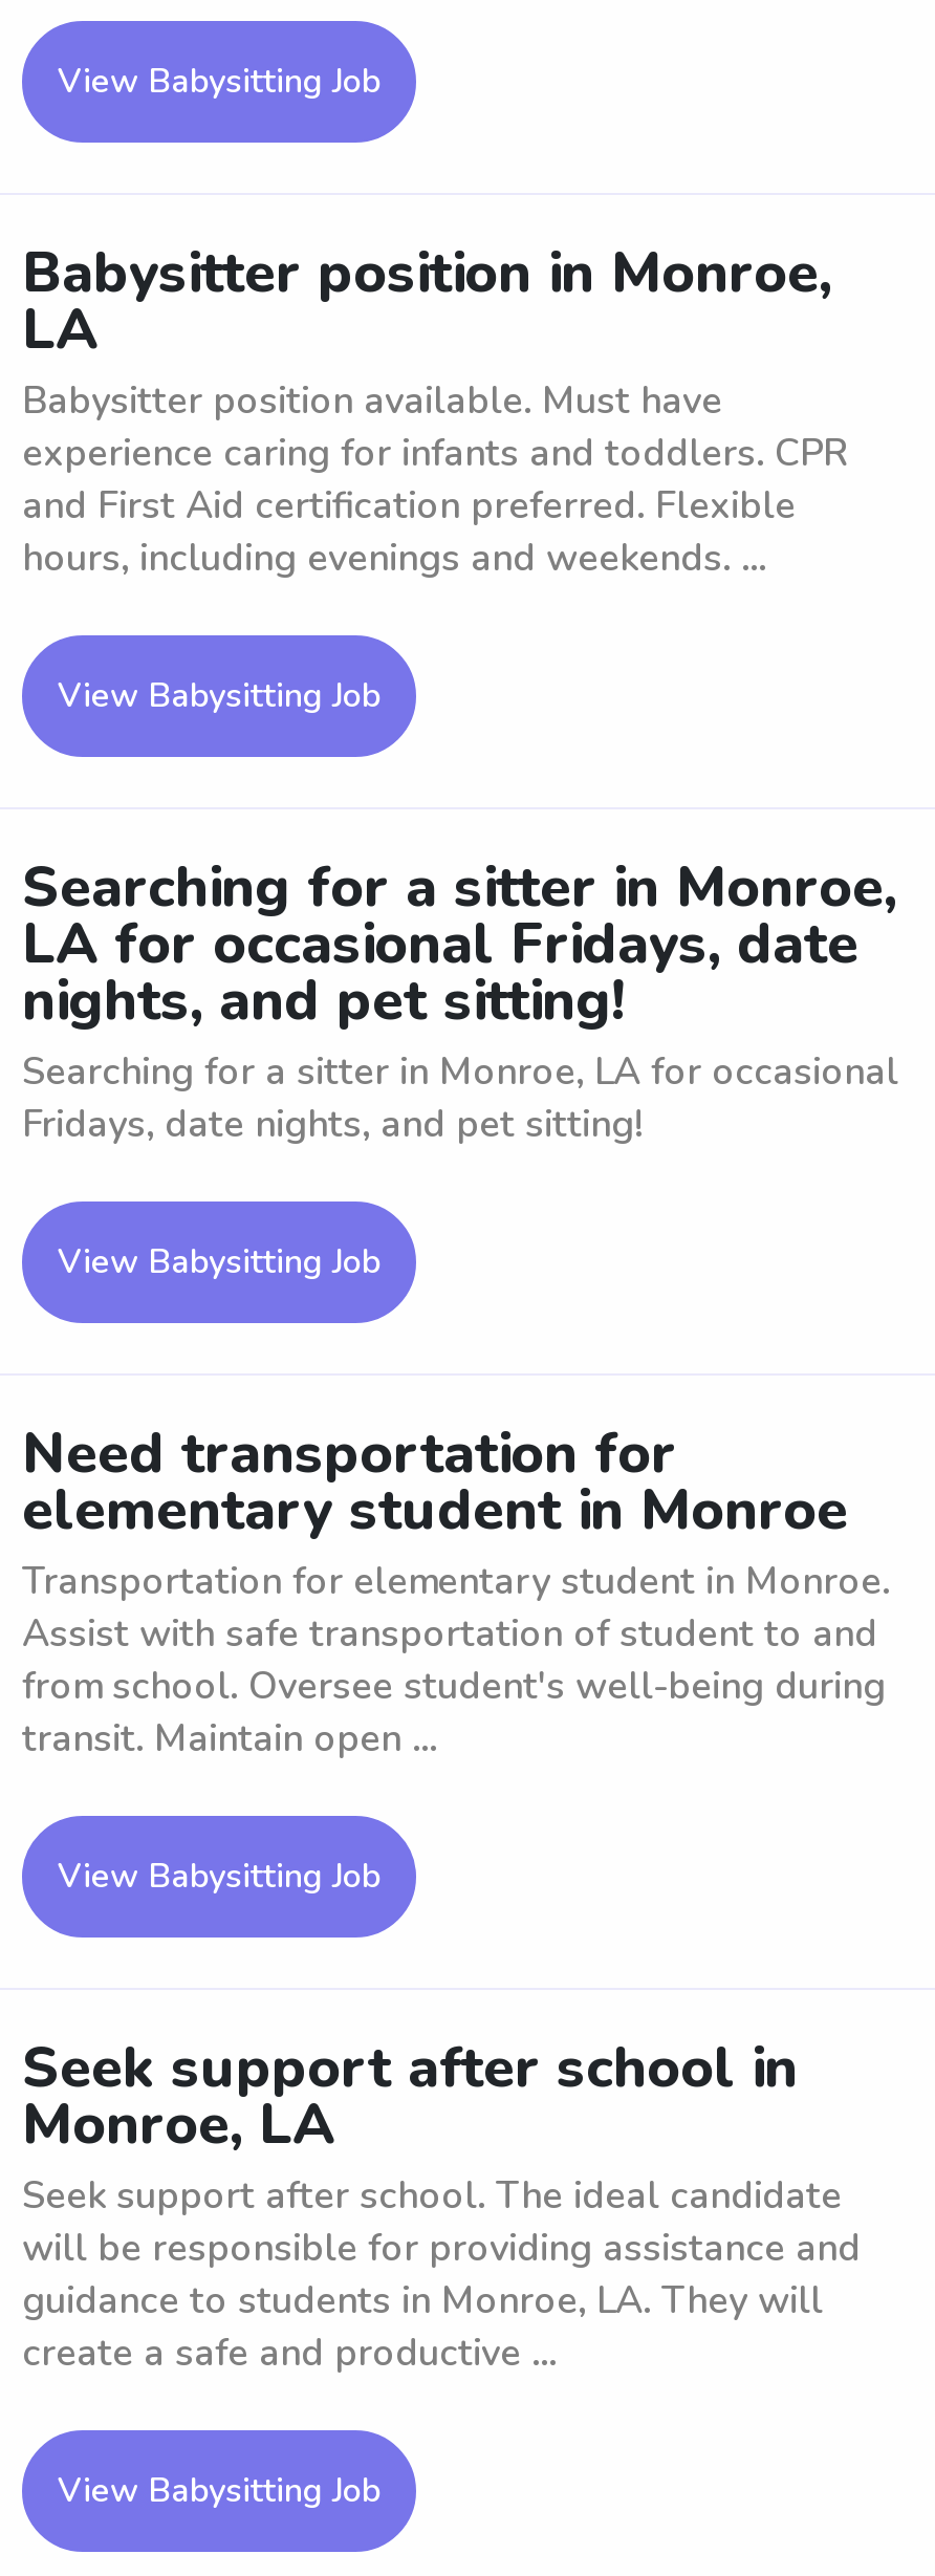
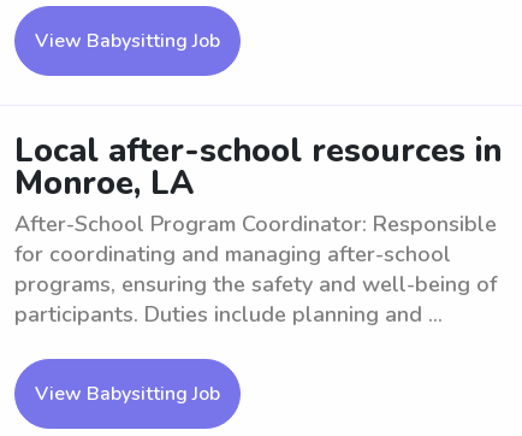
[22,235,898,2107] Babysitter position in Monroe, | LA | Babysitter position available. Must have | experience caring for infants and toddlers. CPR | and First Aid certification preferred. Flexible | hours, including evenings and weekends. ... | View Babysitting Job | Searching for a sitter in Monroe, | LA for occasional Fridays, date | nights, and pet sitting! | Searching for a sitter in Monroe, LA for occasional | Fridays, date nights, and pet sitting! | View Babysitting Job | Need transportation for | elementary student in Monroe | Transportation for elementary student in Monroe. | Assist with safe transportation of student to and | from school. Oversee student's well-being during | transit. Maintain open ... | View Babysitting Job | Seek support after school in -> [14,129,502,173] Local after-school resources in
[22,2170,861,2378] Seek support after school. The ideal candidate | will be responsible for providing assistance and | guidance to students in Monroe, LA. They will | create a safe and productive ... -> [14,210,497,329] After-School Program Coordinator: Responsible | for coordinating and managing after-school | programs, ensuring the safety and well-being of | participants. Duties include planning and ...

